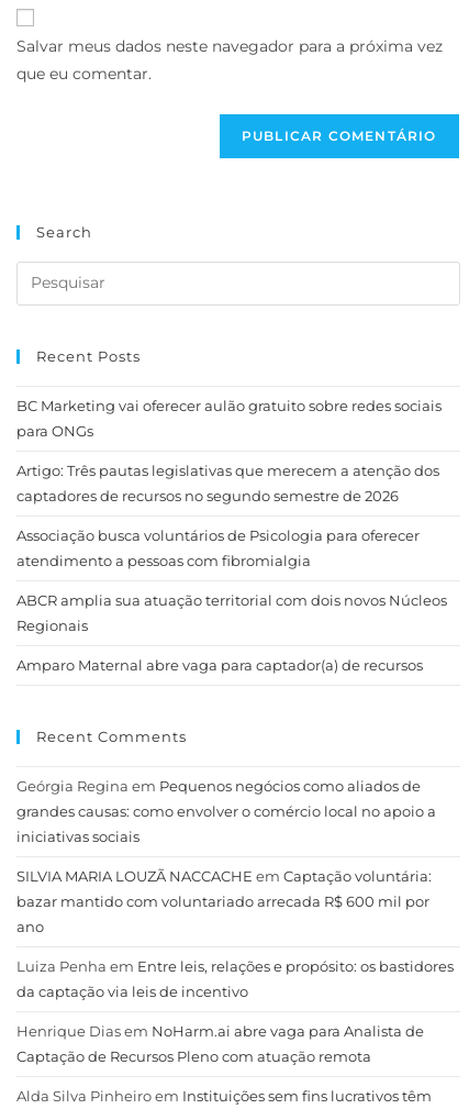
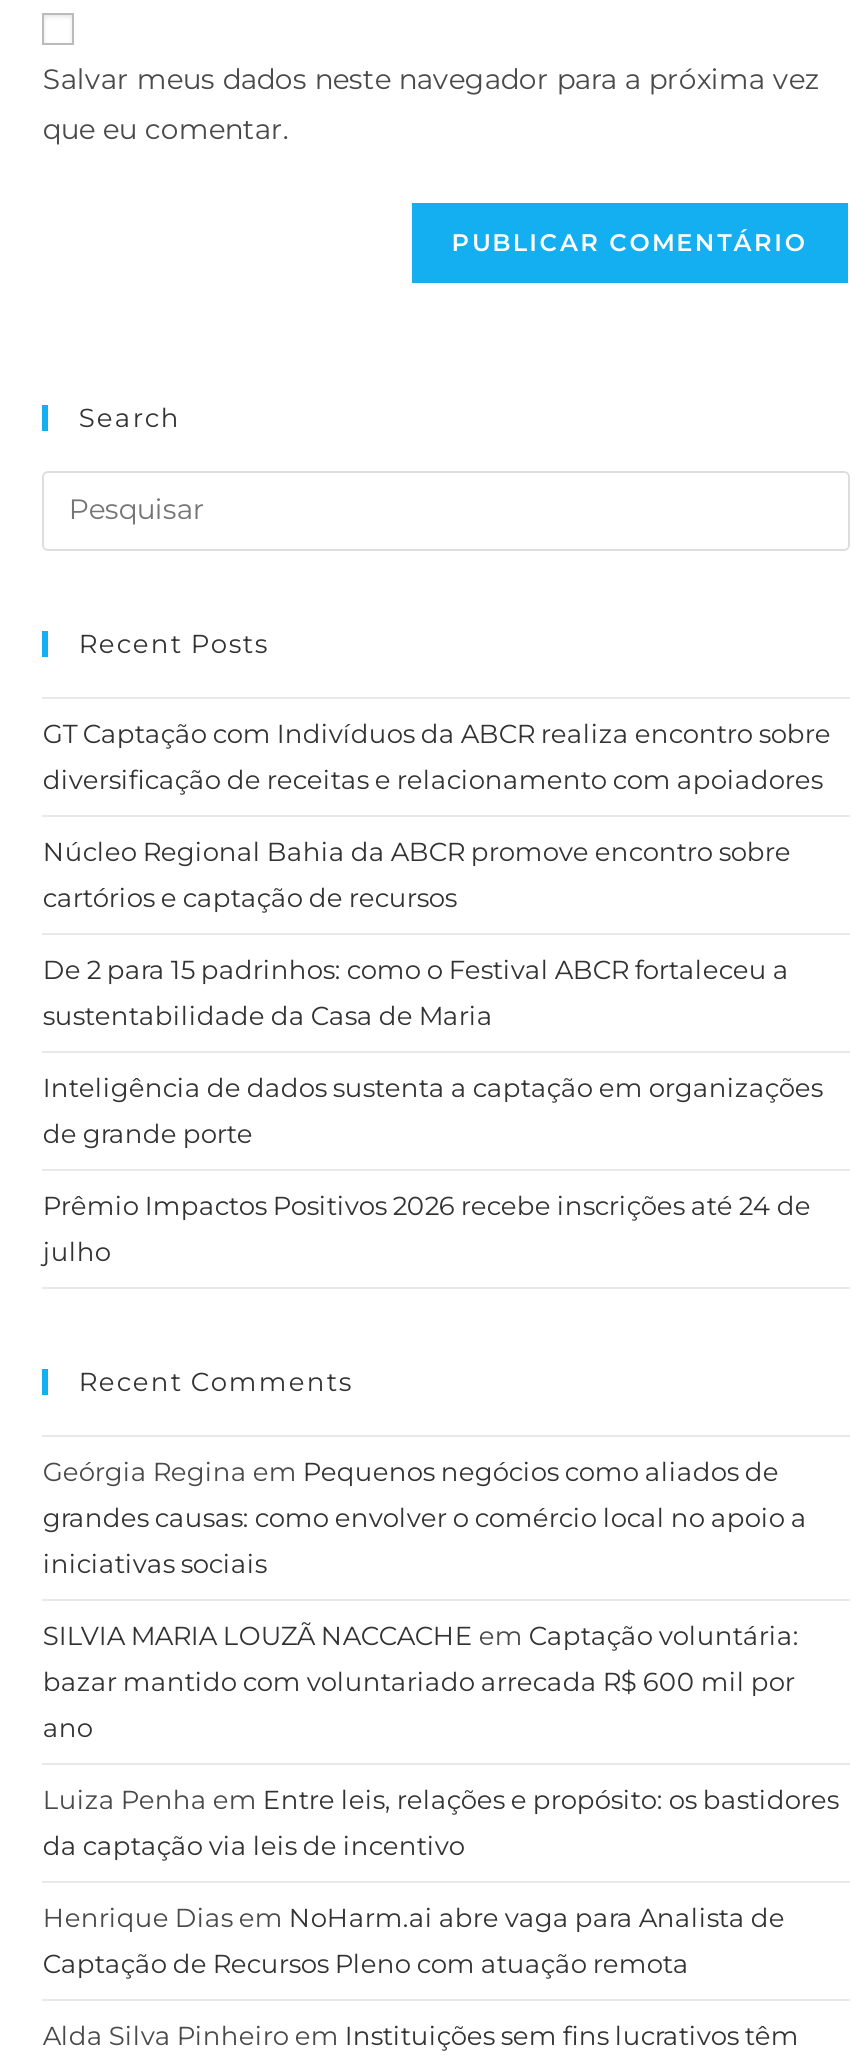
[17,396,442,439] BC Marketing vai oferecer aulão gratuito sobre redes sociais | para ONGs -> [43,717,831,795] GT Captação com Indivíduos da ABCR realiza encontro sobre | diversificação de receitas e relacionamento com apoiadores
[17,461,440,504] Artigo: Três pautas legislativas que merecem a atenção dos | captadores de recursos no segundo semestre de 2026 -> [43,835,791,913] Núcleo Regional Bahia da ABCR promove encontro sobre | cartórios e captação de recursos
[17,526,420,569] Associação busca voluntários de Psicologia para oferecer | atendimento a pessoas com fibromialgia -> [43,953,789,1031] De 2 para 15 padrinhos: como o Festival ABCR fortaleceu a | sustentabilidade da Casa de Maria
[17,591,447,634] ABCR amplia sua atuação territorial com dois novos Núcleos | Regionais -> [43,1071,823,1149] Inteligência de dados sustenta a captação em organizações | de grande porte
[17,656,423,673] Amparo Maternal abre vaga para captador(a) de recursos -> [43,1189,811,1267] Prêmio Impactos Positivos 2026 recebe inscrições até 24 de | julho

